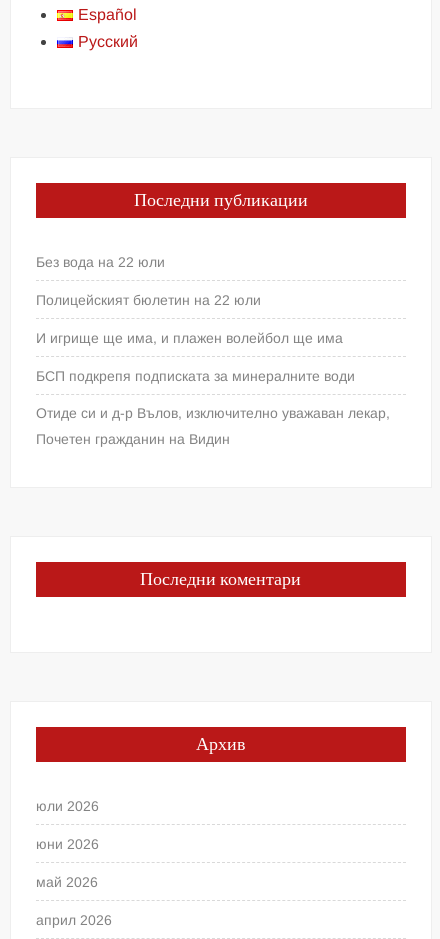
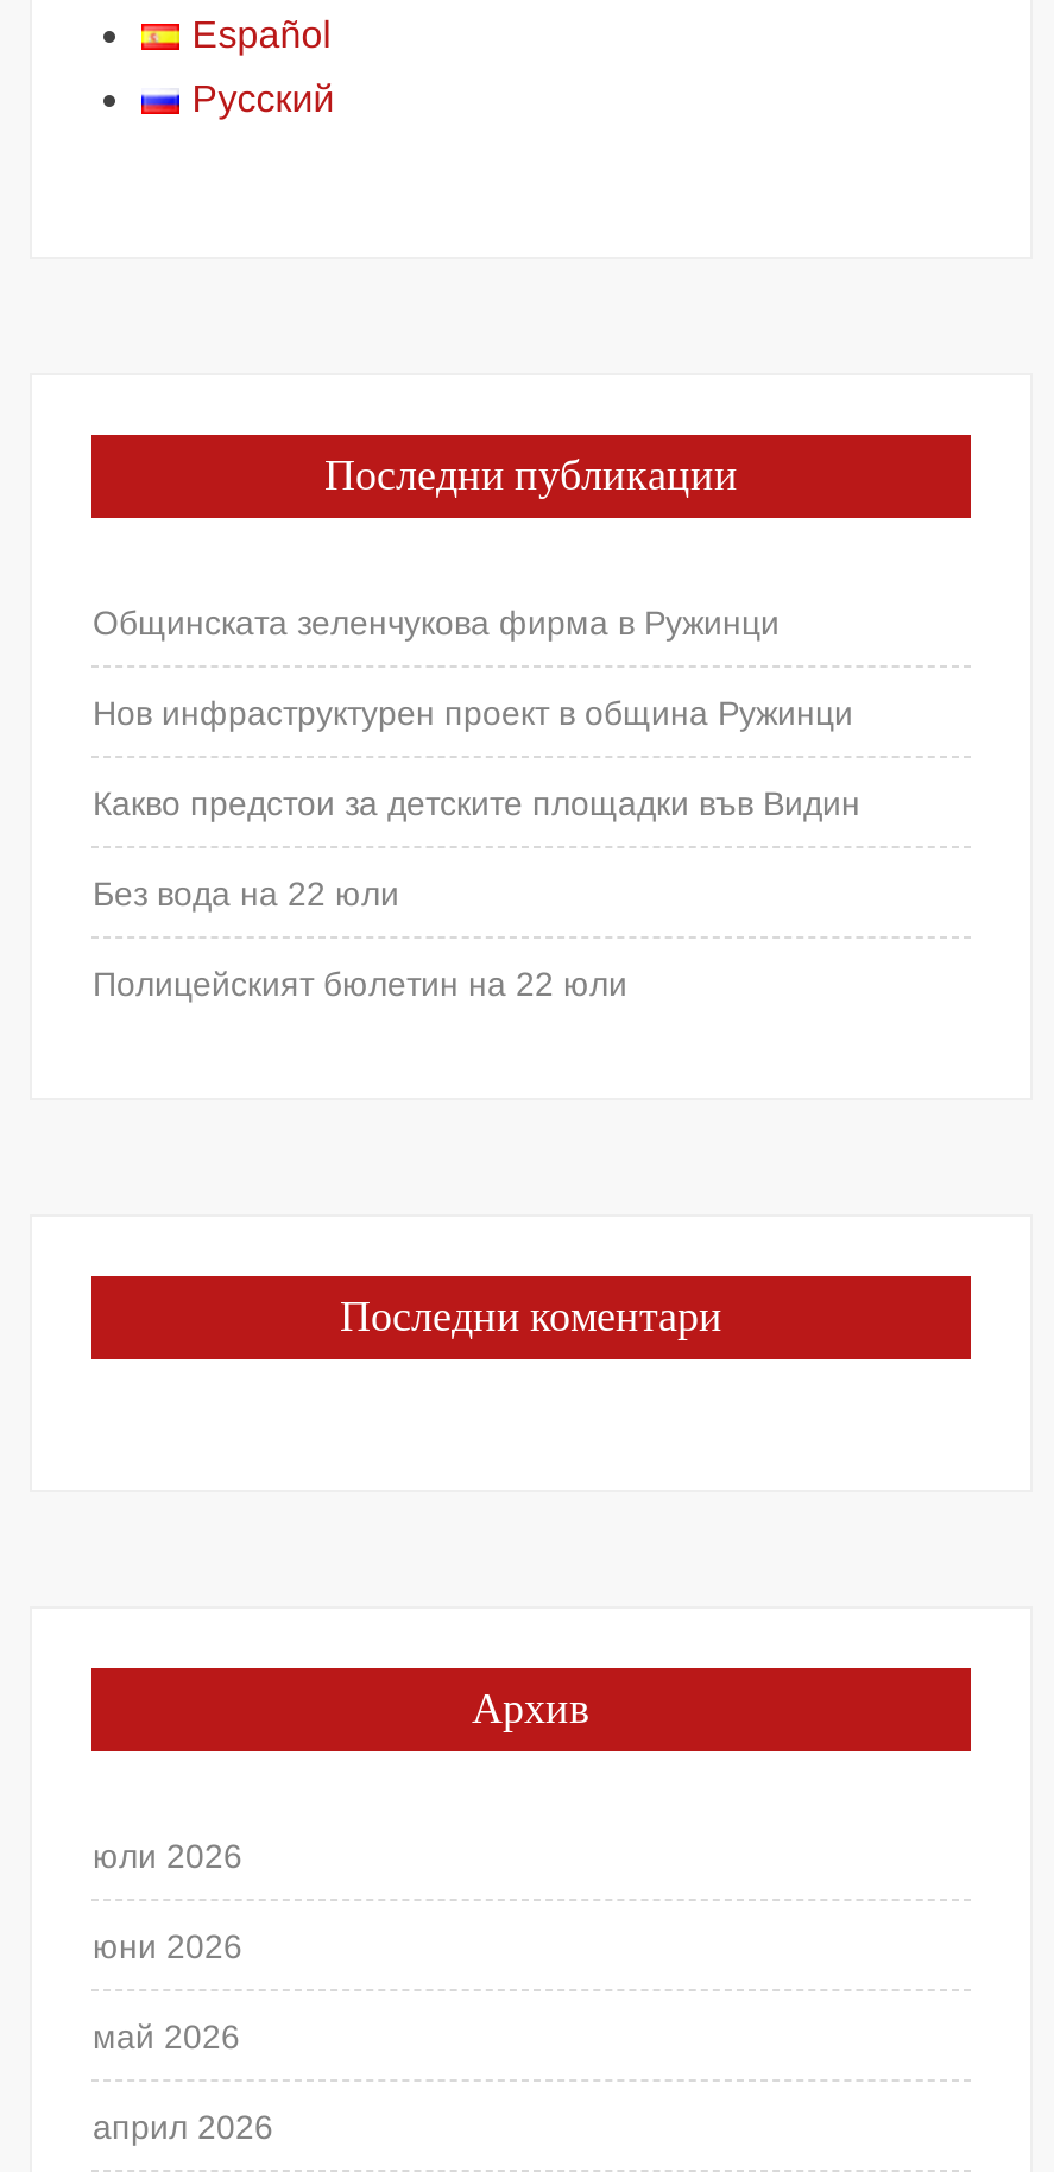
none -> [92,603,860,822] Общинската зеленчукова фирма в Ружинци | Нов инфраструктурен проект в община Ружинци | Какво предстои за детските площадки във Видин
moved [36,254,261,308] -> [92,874,627,1002]: Без вода на 22 юли | Полицейският бюлетин на 22 юли
[36,330,390,447] И игрище ще има, и плажен волейбол ще има | БСП подкрепя подписката за минералните води | Отиде си и д-р Вълов, изключително уважаван лекар, | Почетен гражданин на Видин -> none

